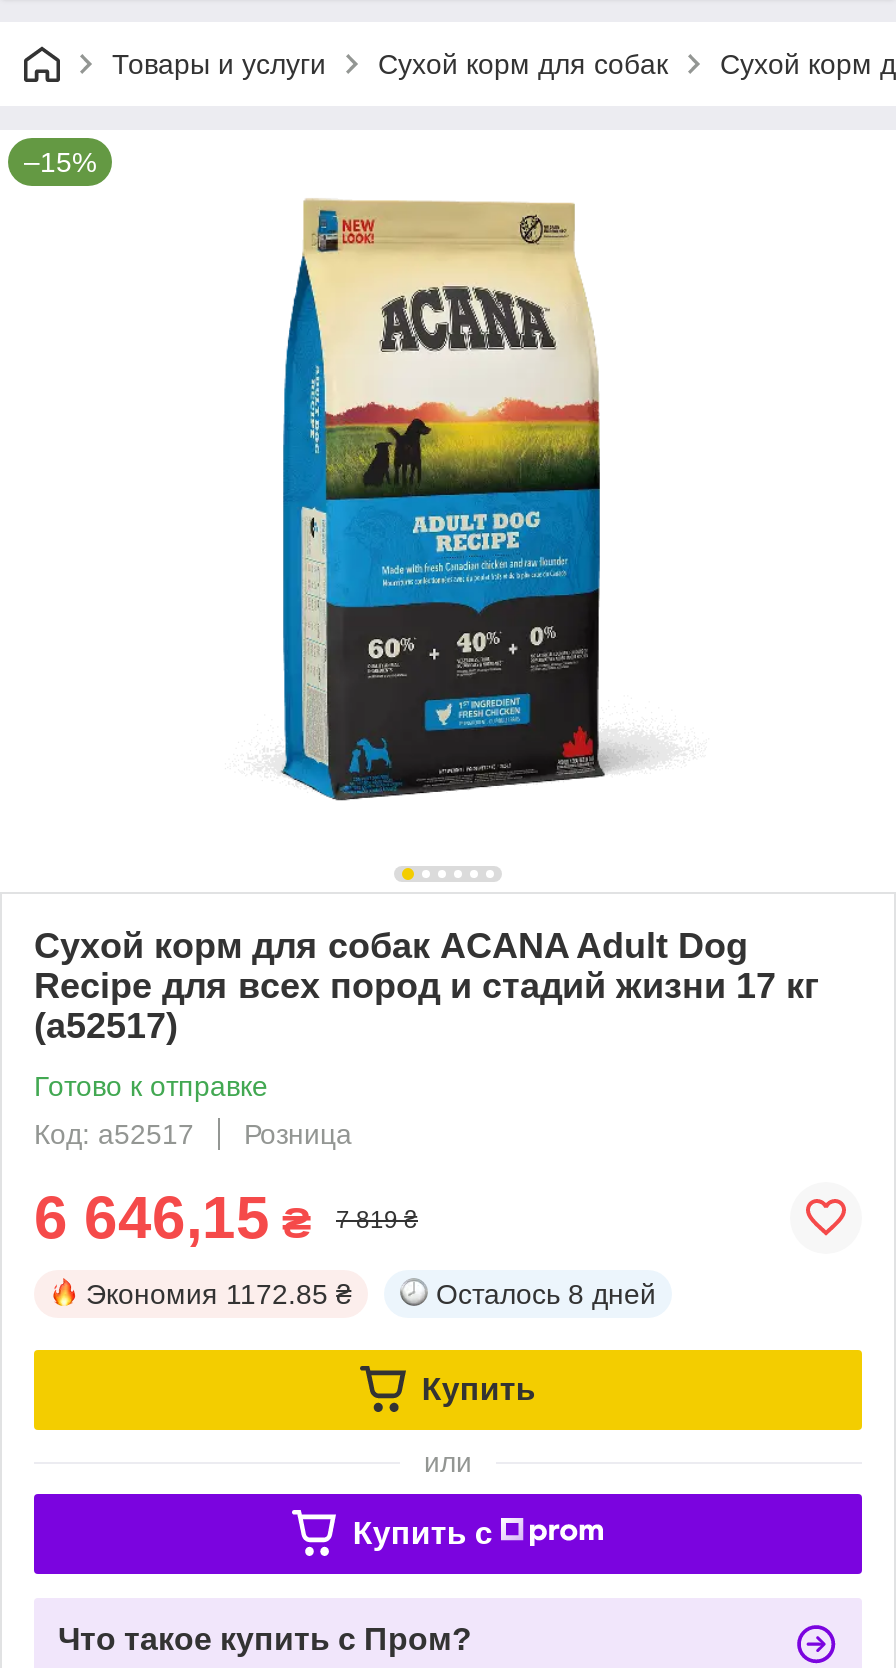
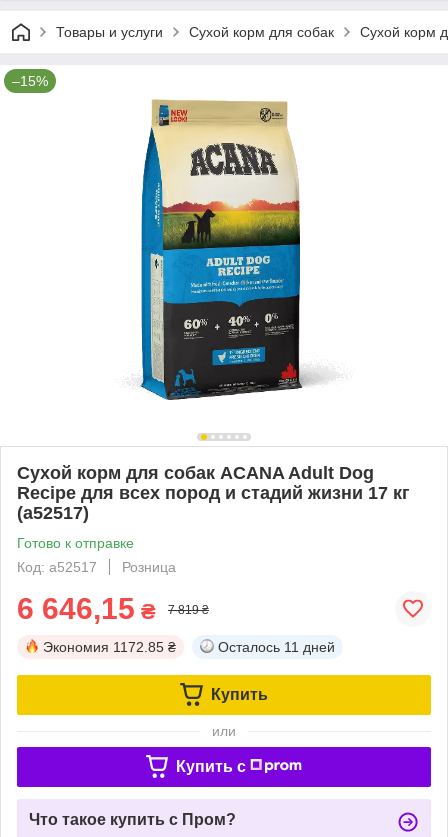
[436,1278,656,1310] Осталось 8 дней -> [218,639,335,655] Осталось 11 дней

